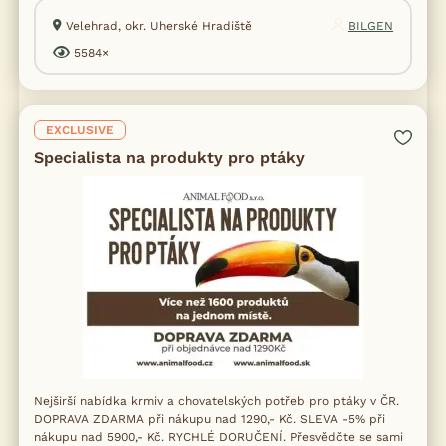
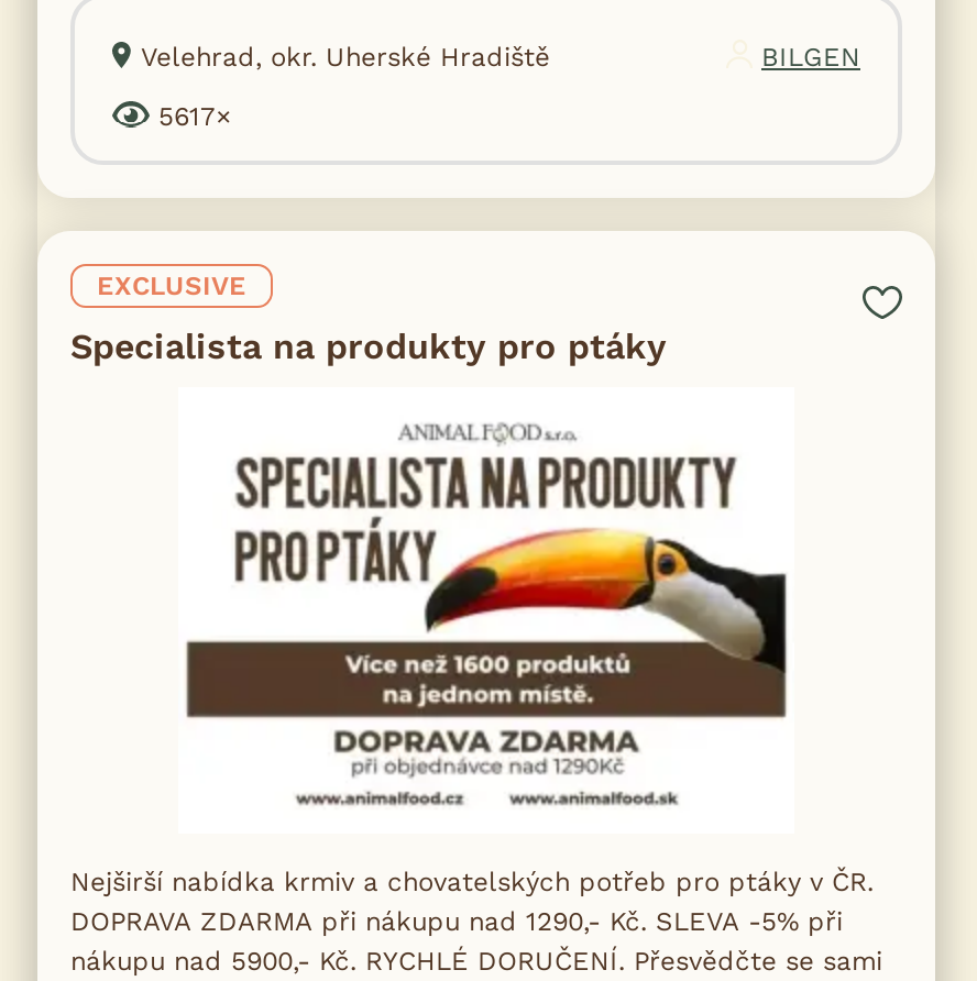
[70,46,109,60] 5584× -> [150,101,231,132] 5617×

